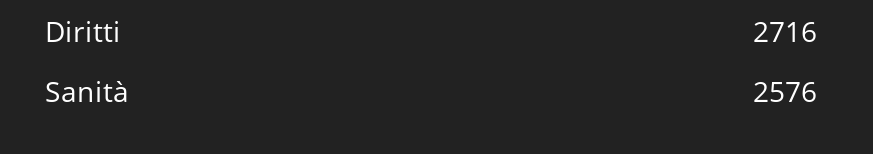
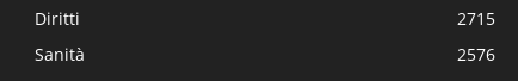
[753,11,817,49] 2716 -> [457,7,495,29] 2715

